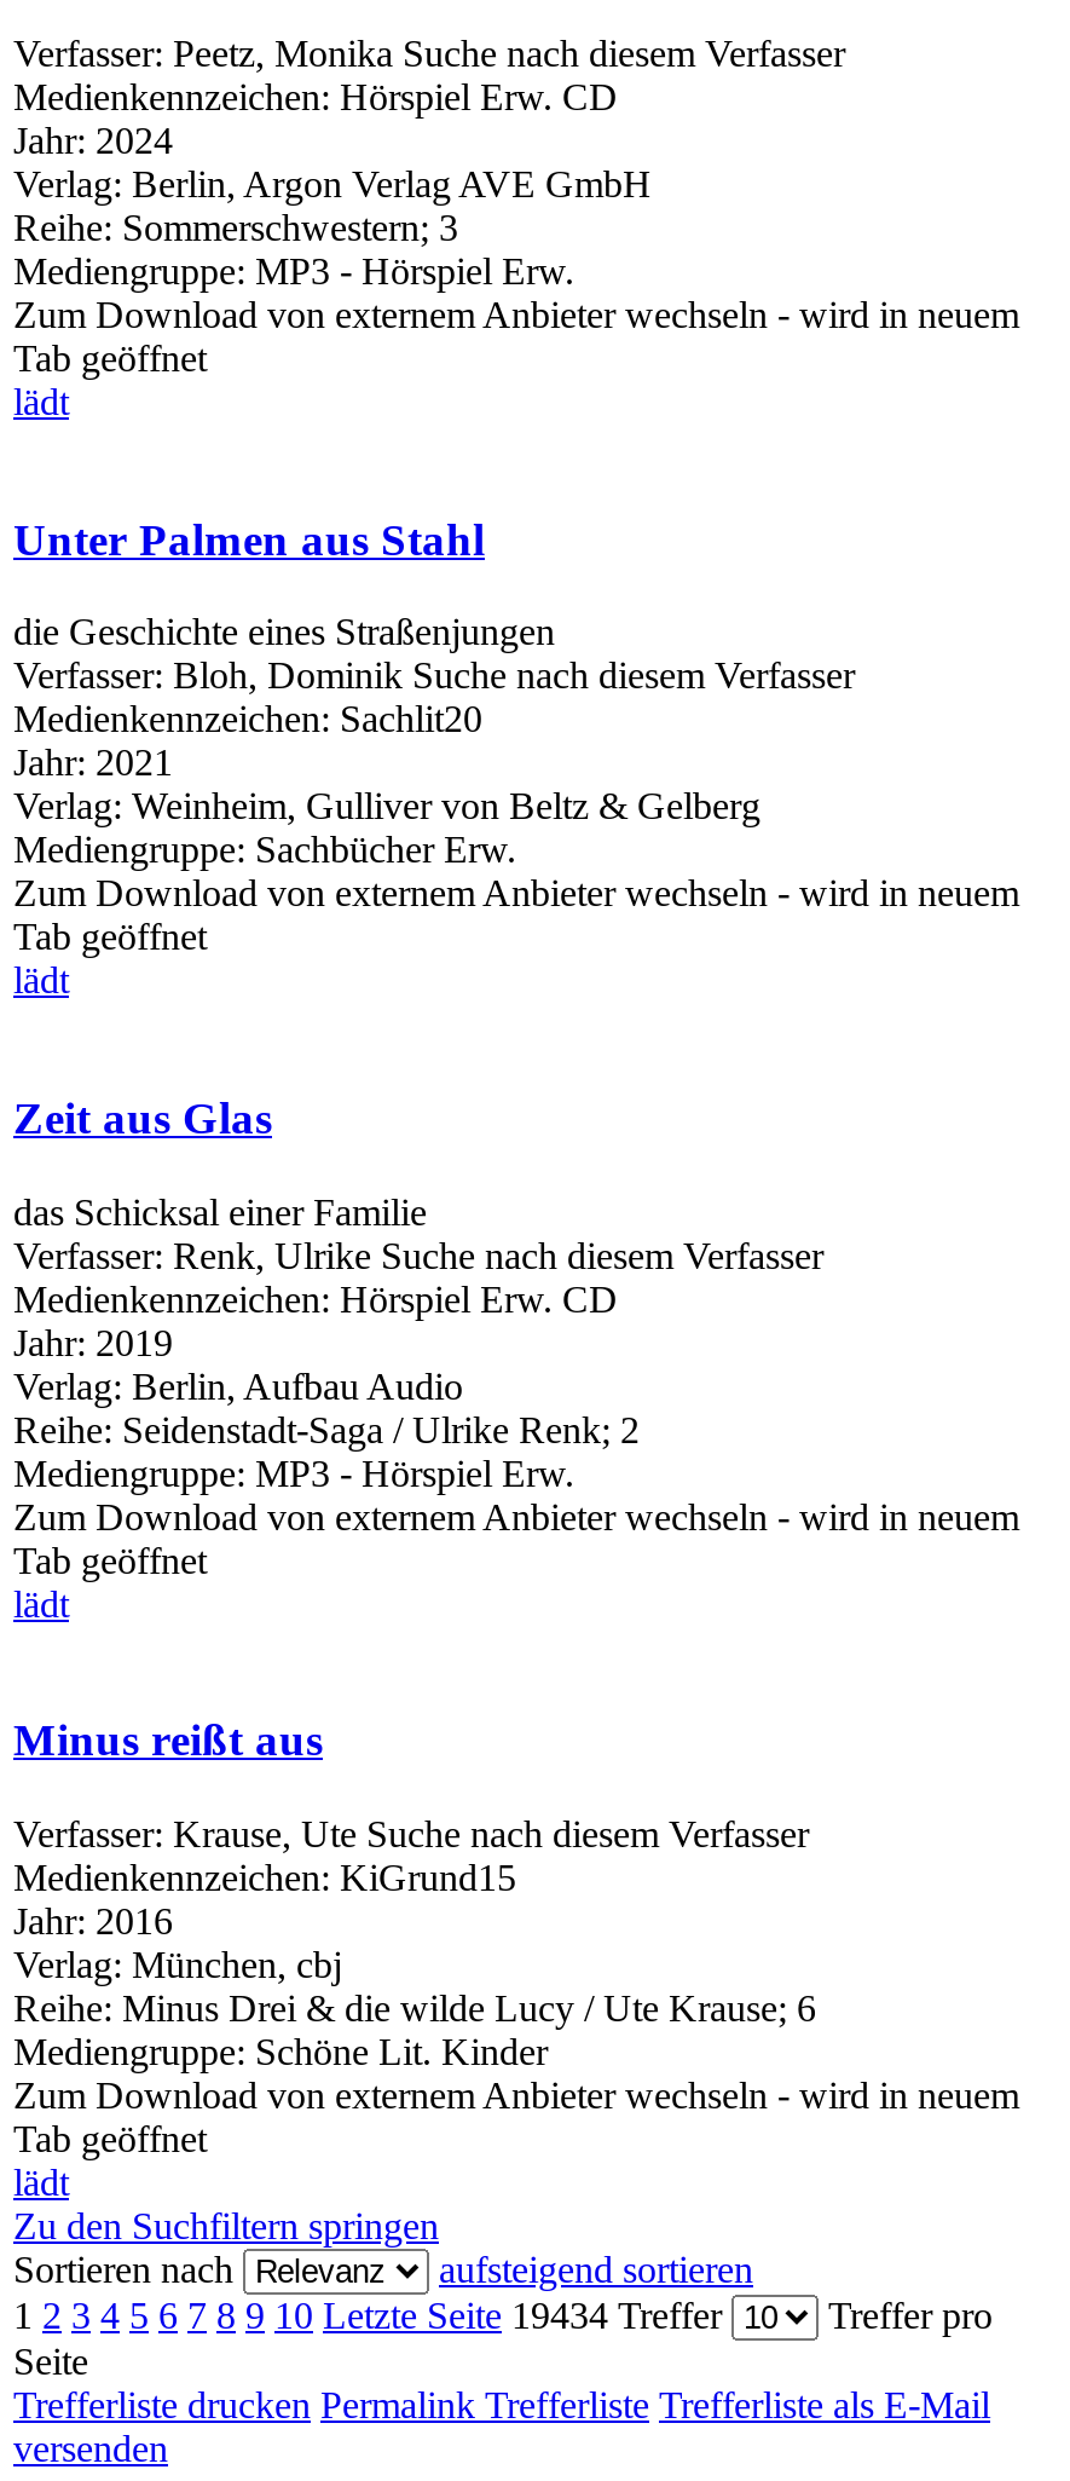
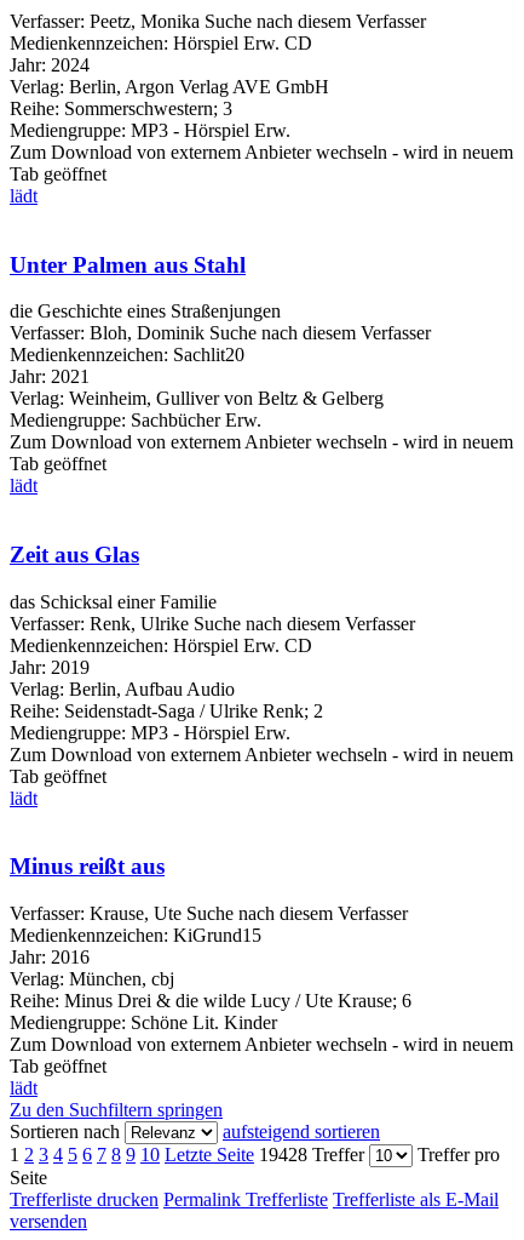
[13,2295,722,2336] 1 2 3 4 5 6 7 8 9 10 Letzte Seite 19434 Treffer -> [10,1144,364,1165] 1 2 3 4 5 6 7 8 9 10 Letzte Seite 19428 Treffer

